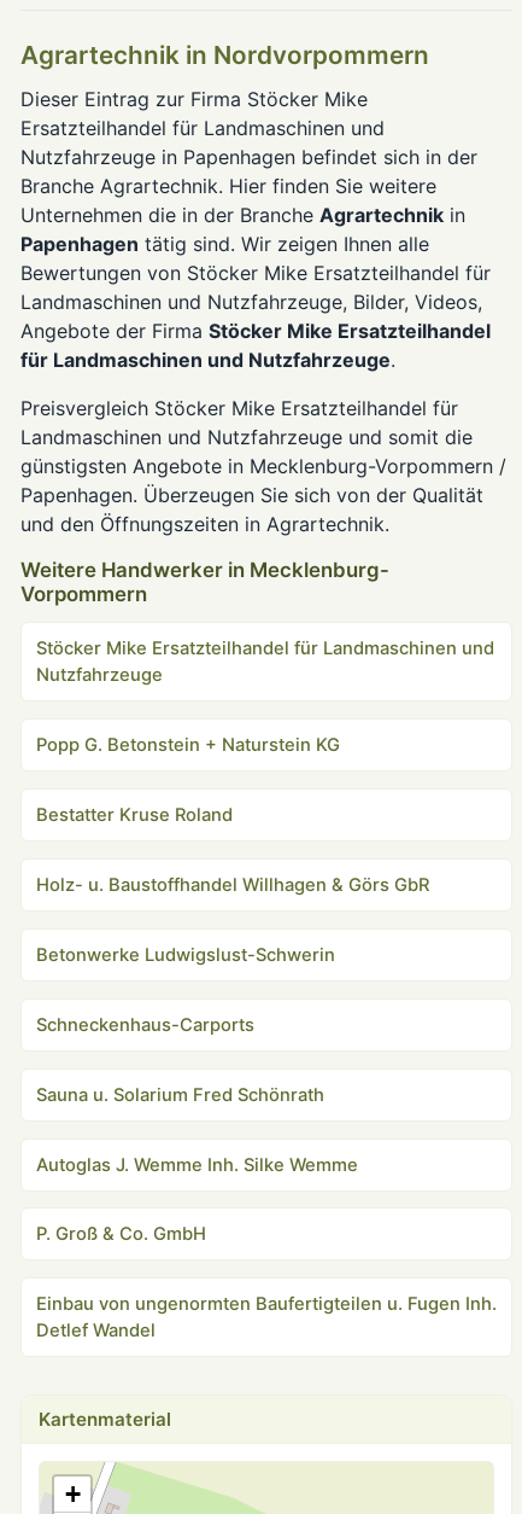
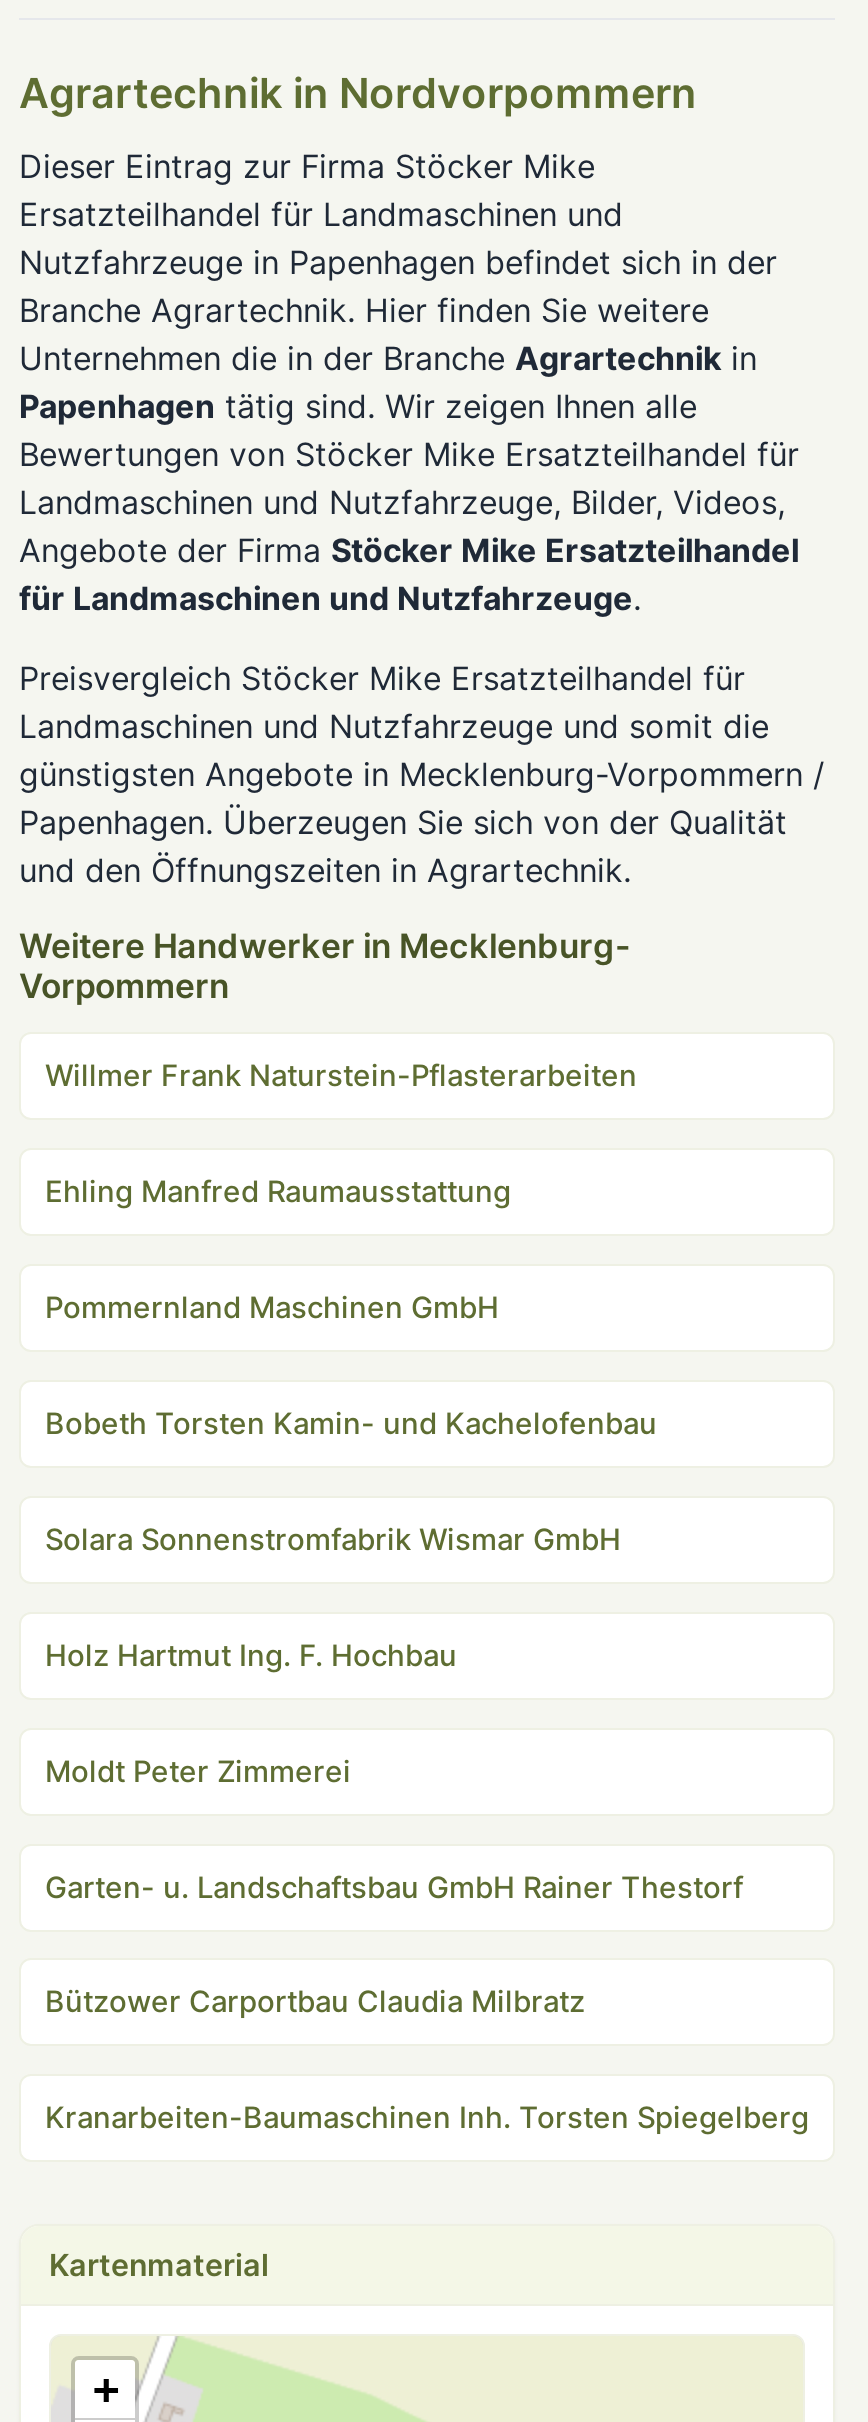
[36,638,494,686] Stöcker Mike Ersatzteilhandel für Landmaschinen und | Nutzfahrzeuge -> [45,1059,637,1095] Willmer Frank Naturstein-Pflasterarbeiten
[36,734,340,756] Popp G. Betonstein + Naturstein KG -> [45,1174,511,1210] Ehling Manfred Raumausstattung
[36,804,233,826] Bestatter Kruse Roland -> [45,1290,499,1326] Pommernland Maschinen GmbH
[36,874,429,896] Holz- u. Baustoffhandel Willhagen & Görs GbR -> [45,1406,657,1442] Bobeth Torsten Kamin- und Kachelofenbau
[36,944,335,966] Betonwerke Ludwigslust-Schwerin -> [45,1522,621,1558] Solara Sonnenstromfabrik Wismar GmbH
[36,1014,254,1036] Schneckenhaus-Carports -> [45,1638,457,1674] Holz Hartmut Ing. F. Hochbau
[36,1084,324,1105] Sauna u. Solarium Fred Schönrath -> [45,1753,351,1789] Moldt Peter Zimmerei
[36,1154,358,1175] Autoglas J. Wemme Inh. Silke Wemme -> [45,1869,743,1905] Garten- u. Landschaftsbau GmbH Rainer Thestorf
[36,1224,206,1245] P. Groß & Co. GmbH -> [45,1985,585,2021] Bützower Carportbau Claudia Milbratz
[36,1293,497,1342] Einbau von ungenormten Baufertigteilen u. Fugen Inh. | Detlef Wandel -> [45,2100,809,2136] Kranarbeiten-Baumaschinen Inh. Torsten Spiegelberg

